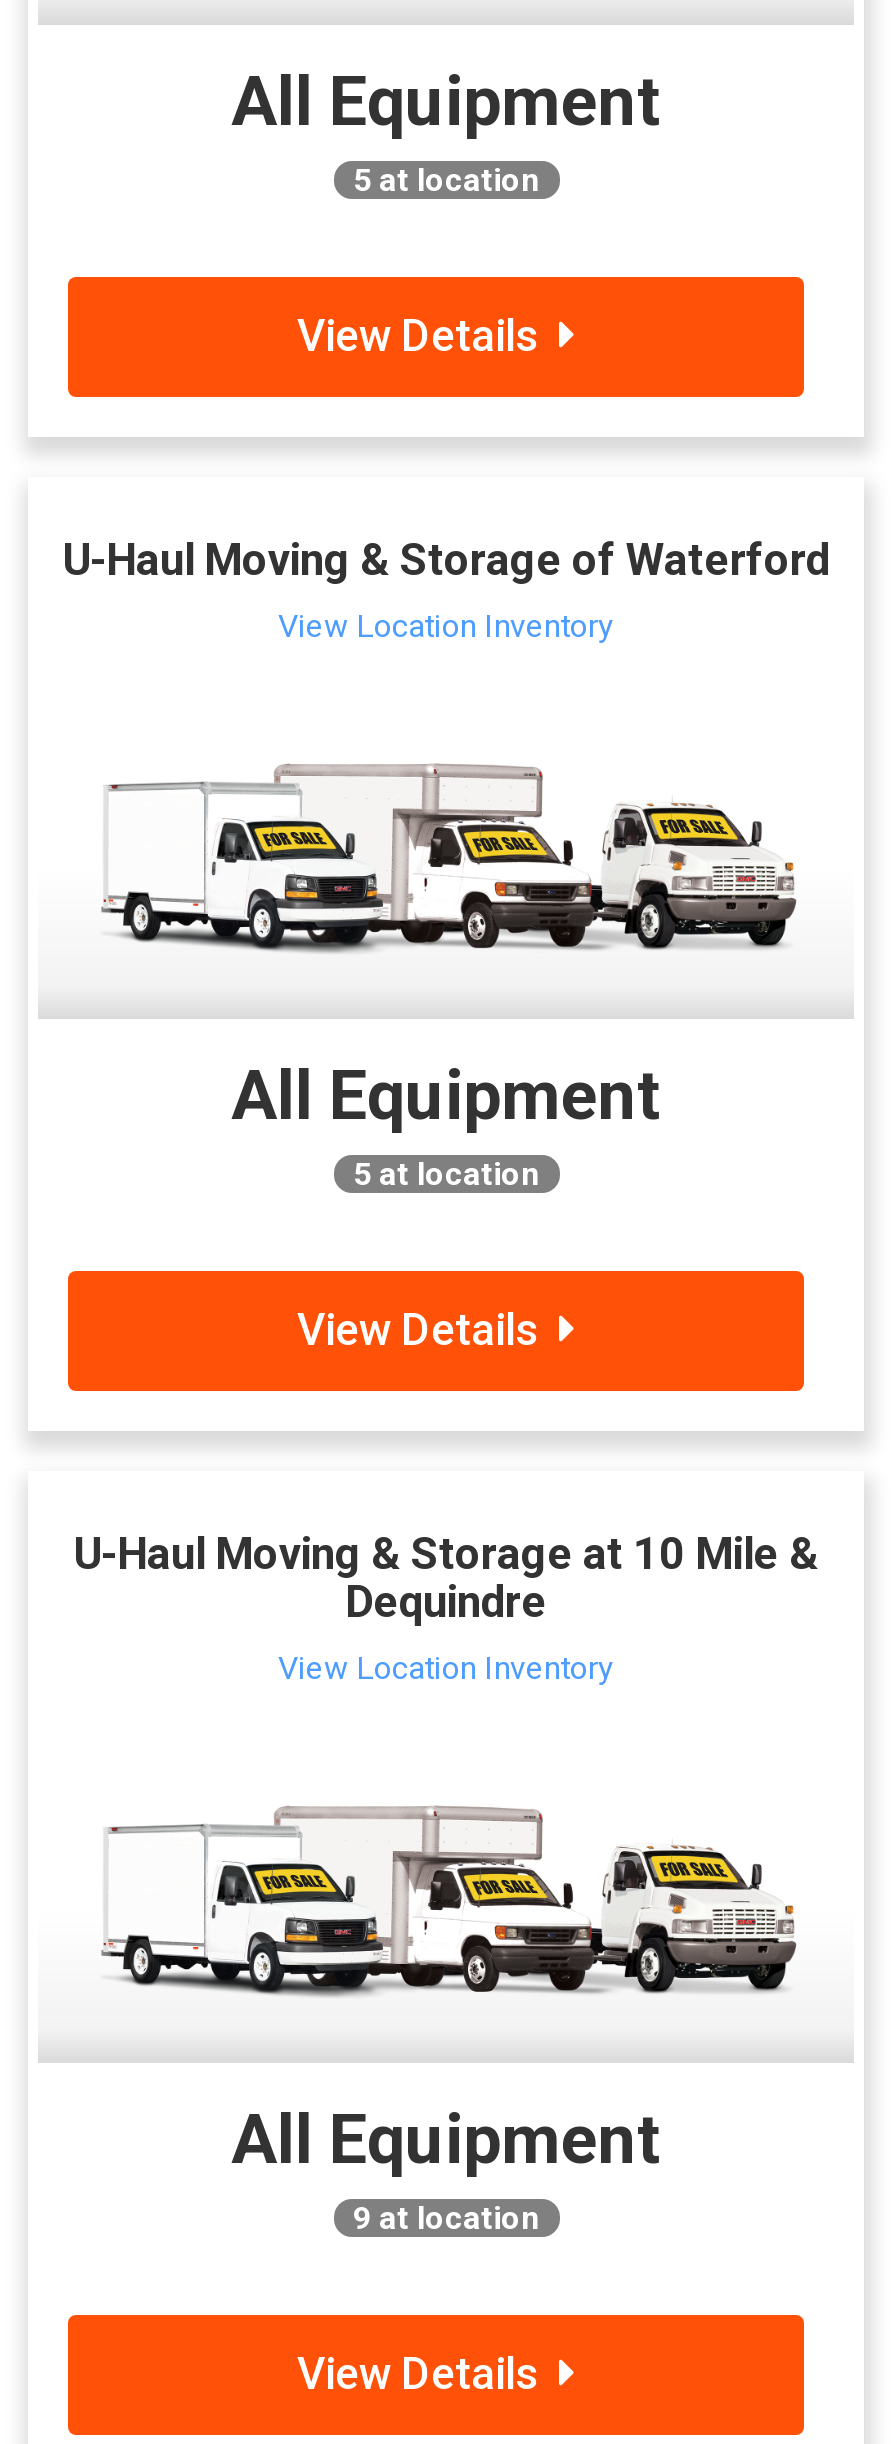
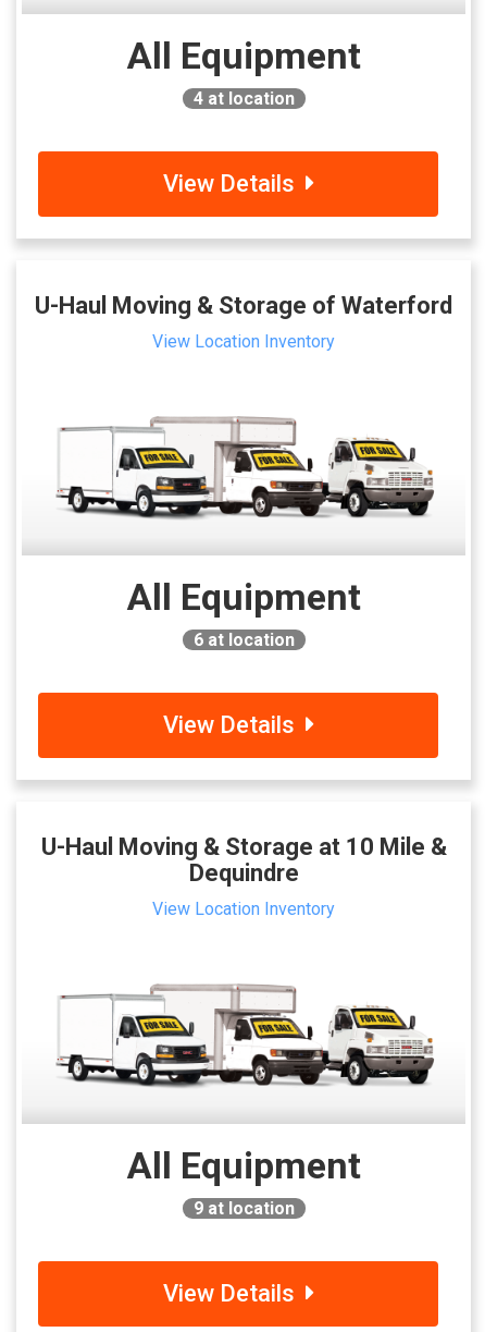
[353,160,539,198] 5at location -> [193,88,294,108] 4at location
[353,1155,539,1193] 5at location -> [193,630,294,650] 6at location

